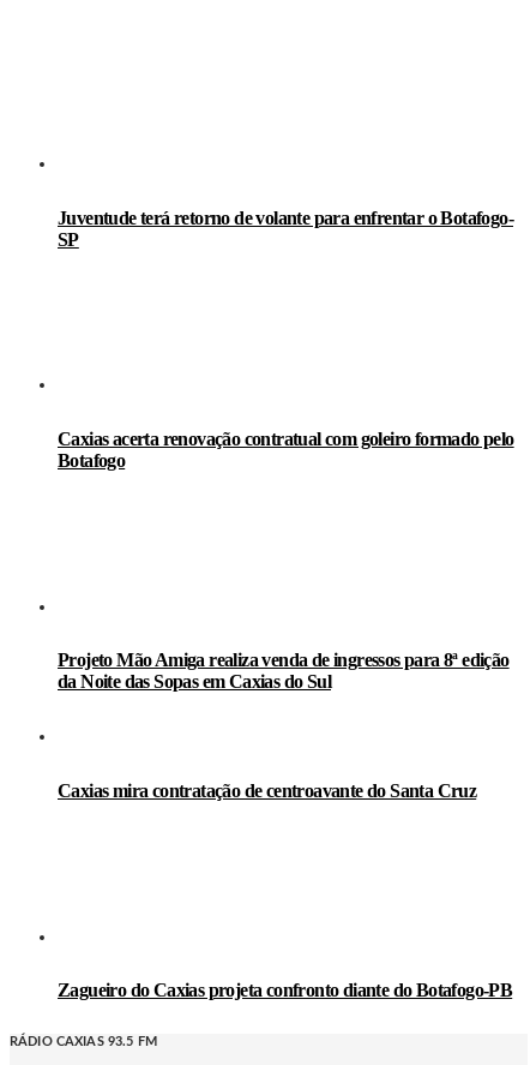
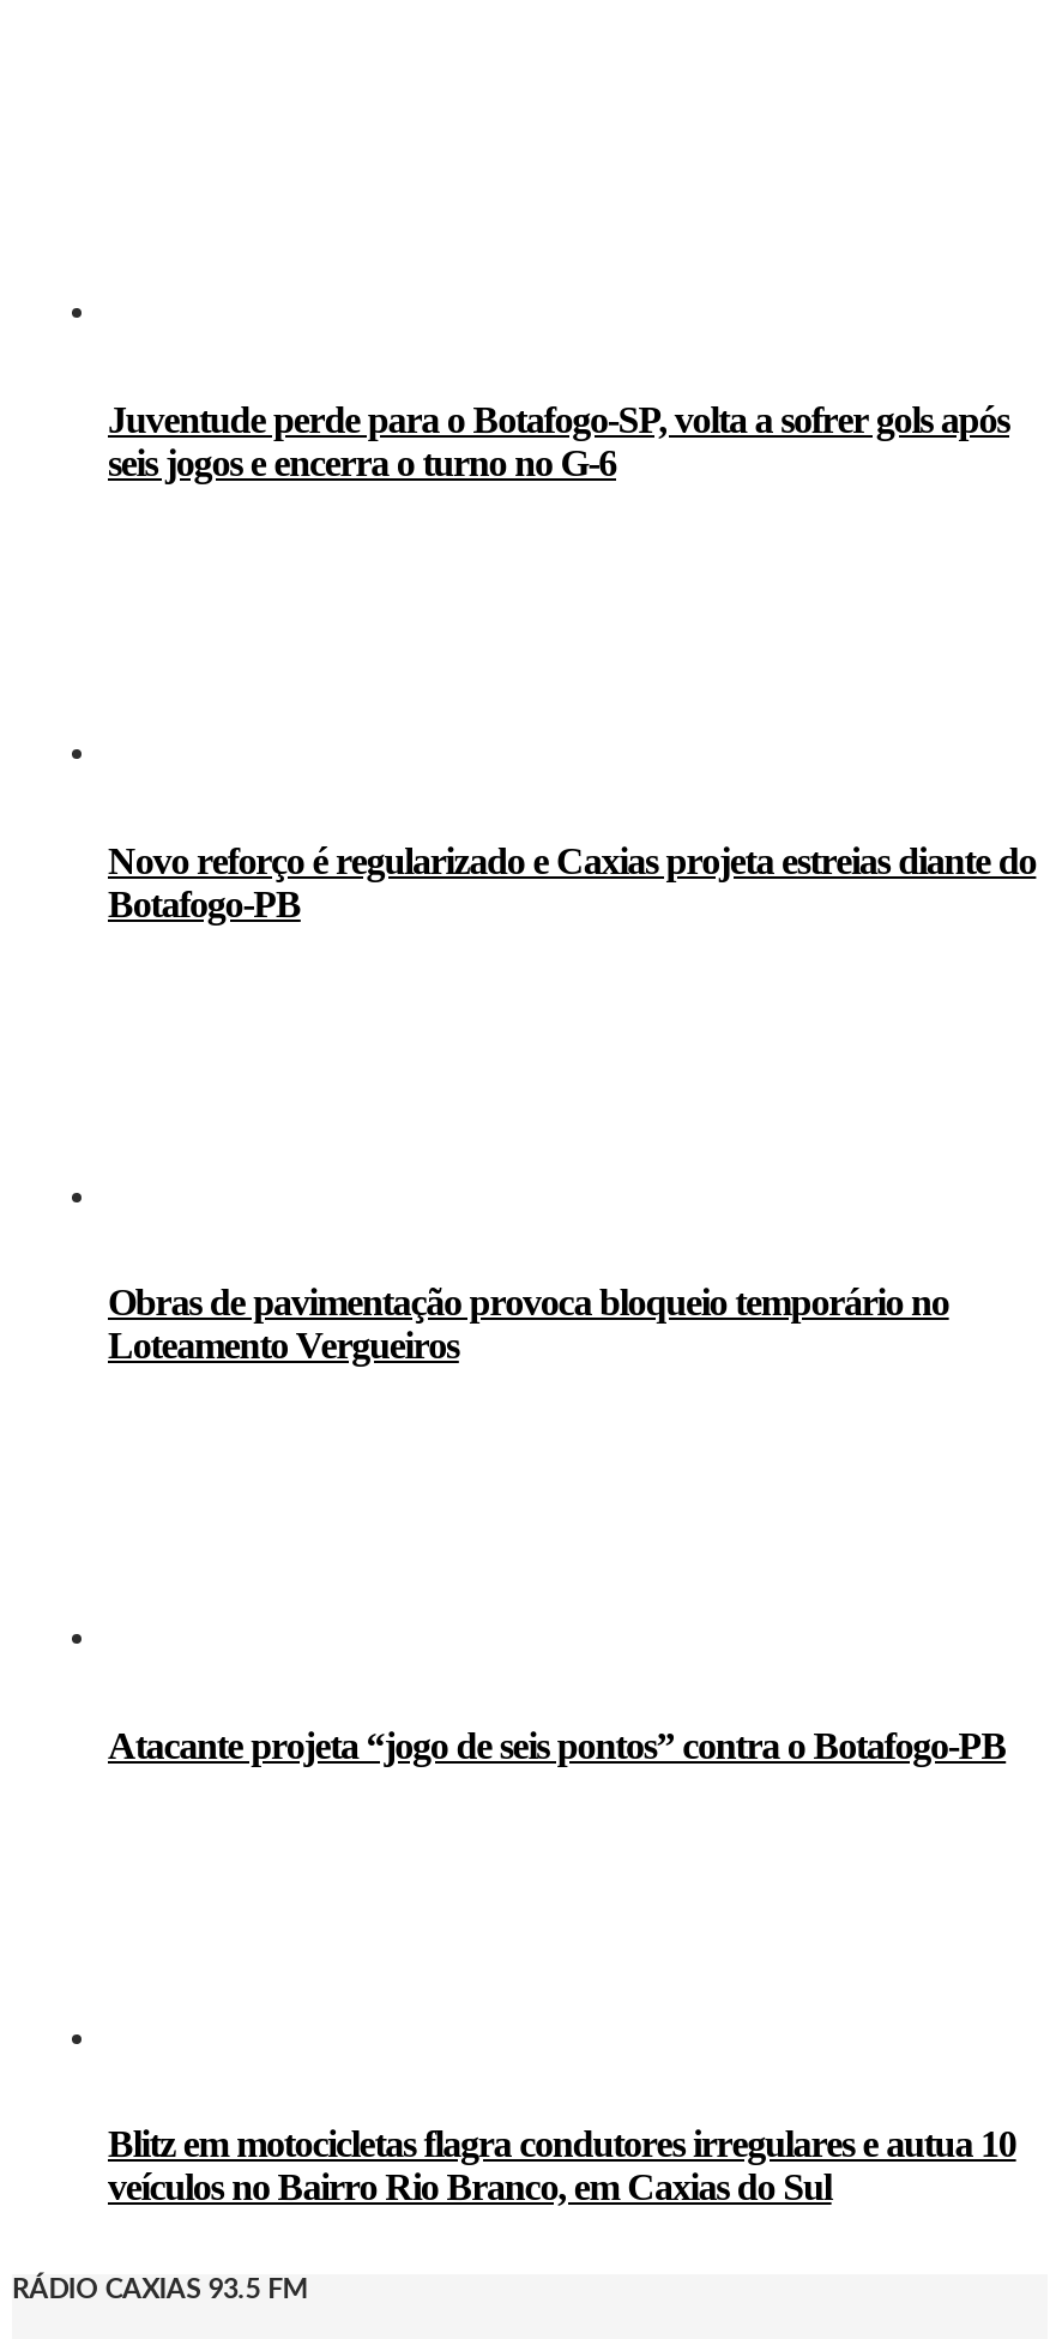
[58,207,513,249] Juventude terá retorno de volante para enfrentar o Botafogo- | SP -> [108,398,1009,482] Juventude perde para o Botafogo-SP, volta a sofrer gols após | seis jogos e encerra o turno no G-6
[58,429,514,471] Caxias acerta renovação contratual com goleiro formado pelo | Botafogo -> [108,840,1036,924] Novo reforço é regularizado e Caxias projeta estreias diante do | Botafogo-PB
[58,650,509,692] Projeto Mão Amiga realiza venda de ingressos para 8ª edição | da Noite das Sopas em Caxias do Sul -> [108,1283,949,1366] Obras de pavimentação provoca bloqueio temporário no | Loteamento Vergueiros
[58,780,476,801] Caxias mira contratação de centroavante do Santa Cruz -> [108,1725,1006,1765] Atacante projeta “jogo de seis pontos” contra o Botafogo-PB
[58,980,512,1001] Zagueiro do Caxias projeta confronto diante do Botafogo-PB -> [108,2124,1016,2208] Blitz em motocicletas flagra condutores irregulares e autua 10 | veículos no Bairro Rio Branco, em Caxias do Sul

